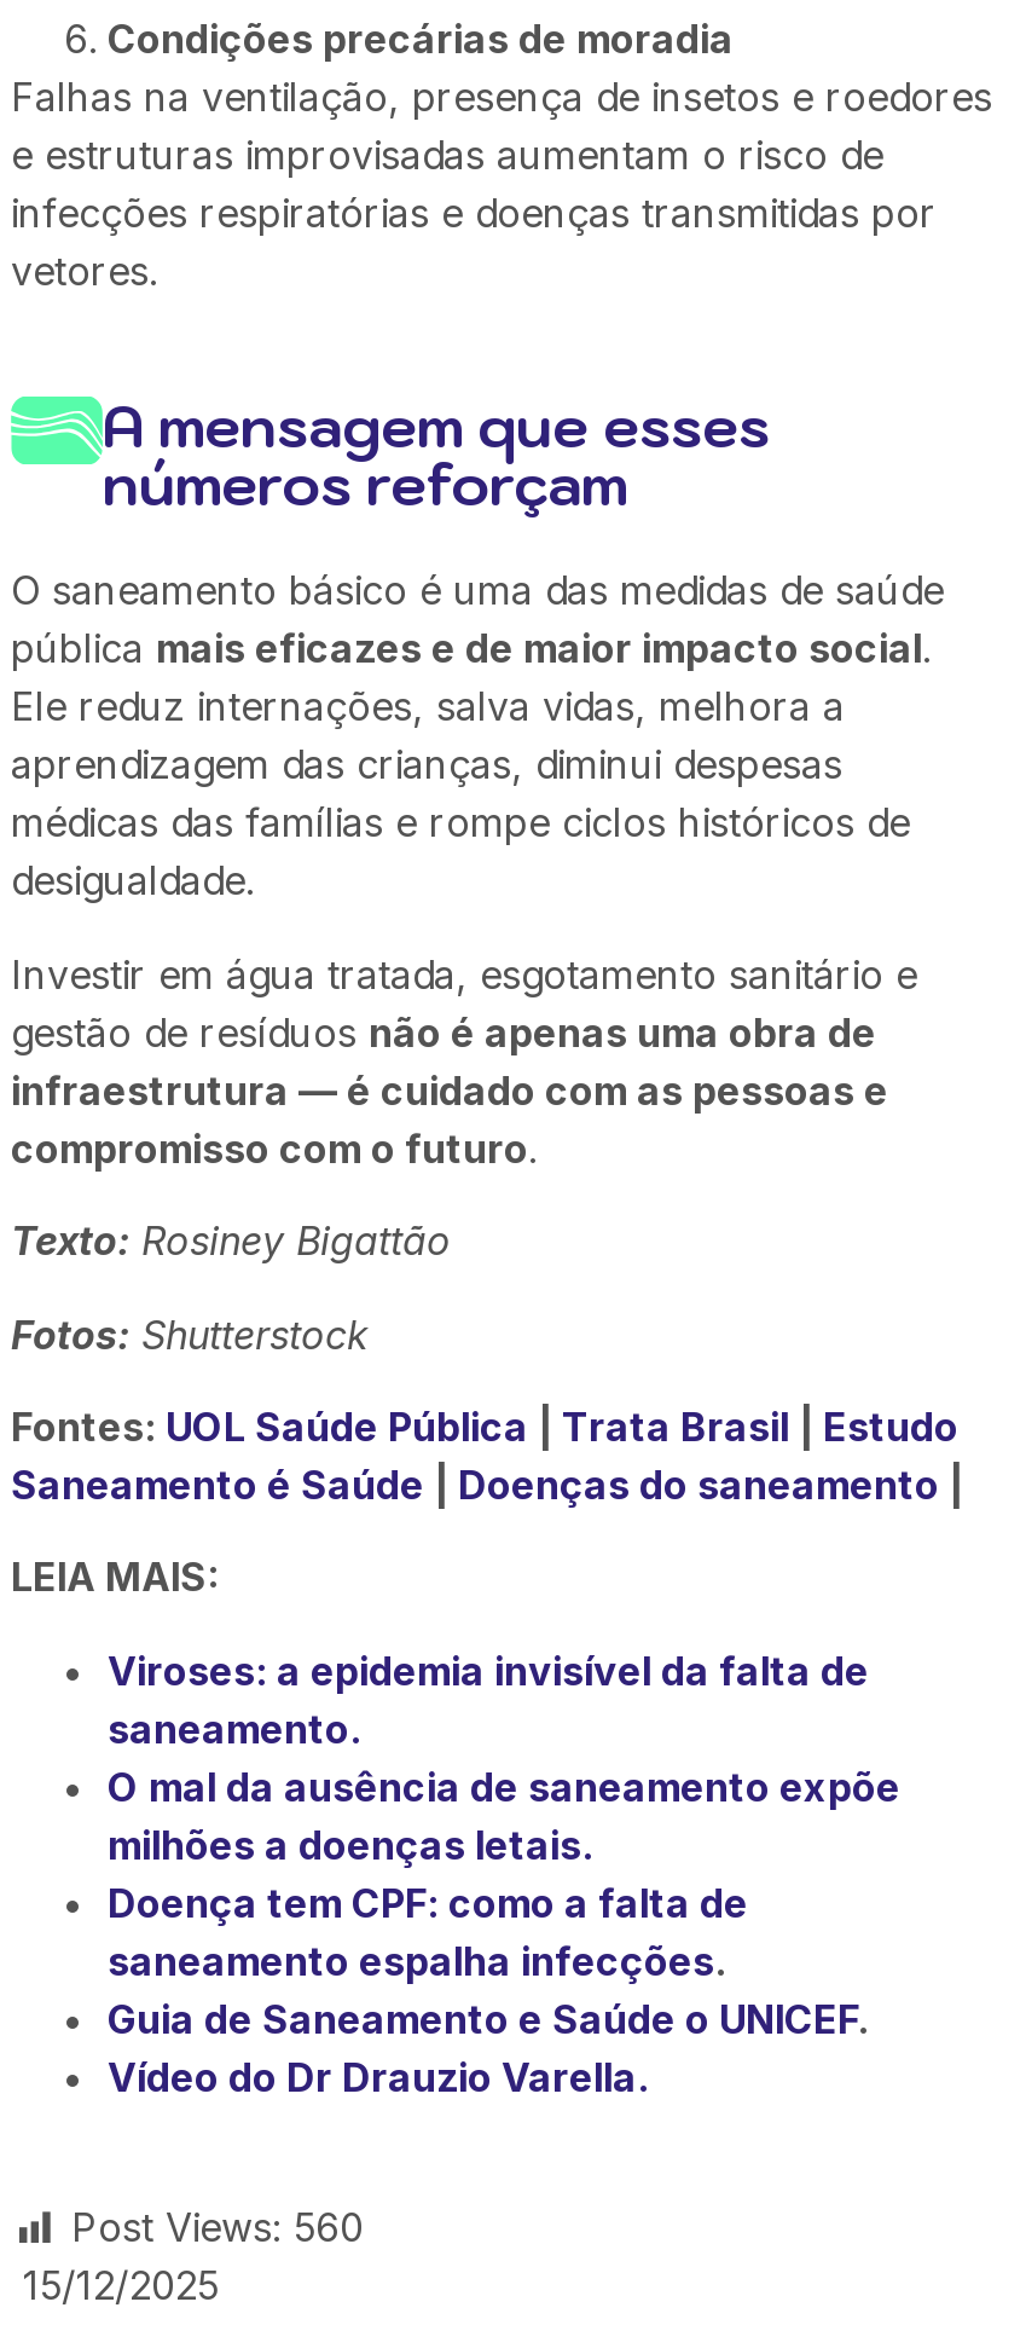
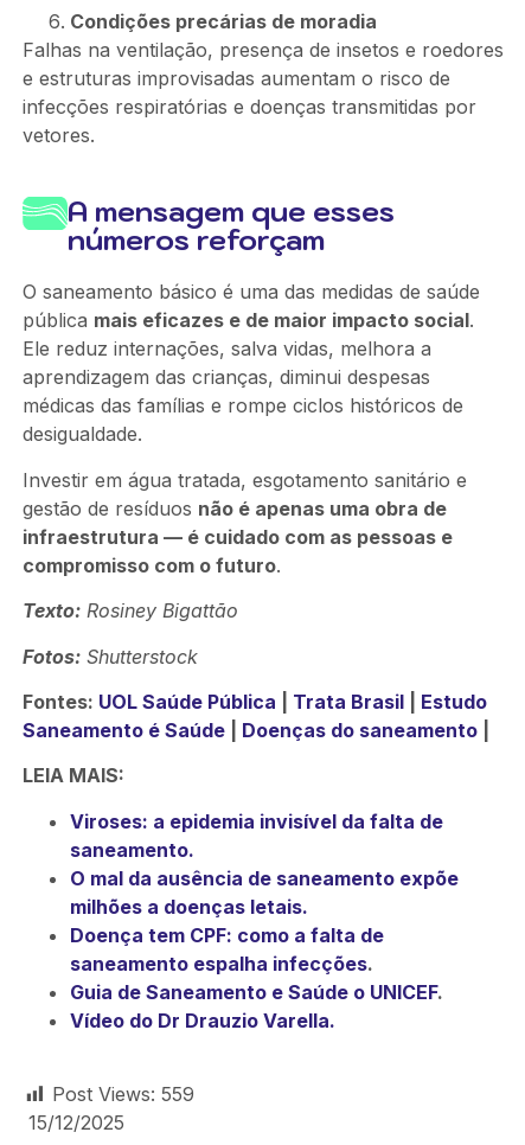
[71,2203,364,2251] Post Views: 560 -> [52,1082,194,1106] Post Views: 559

